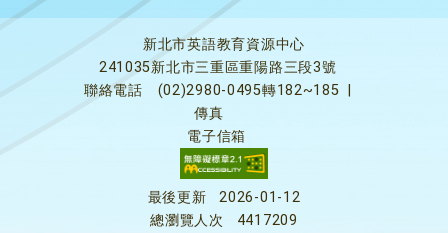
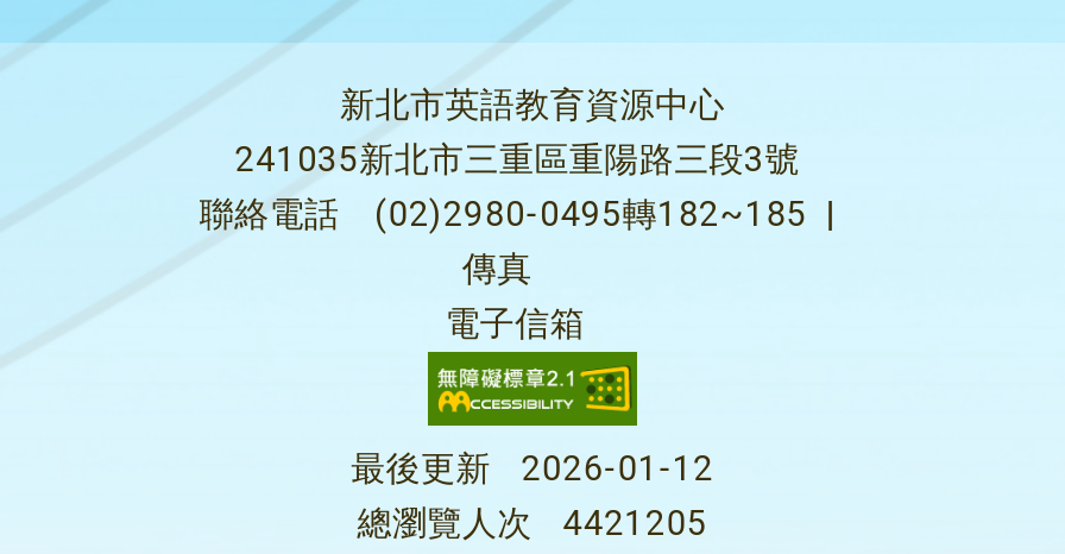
[150,212,298,229] 總瀏覽人次 4417209 -> [357,504,708,544] 總瀏覽人次 4421205

